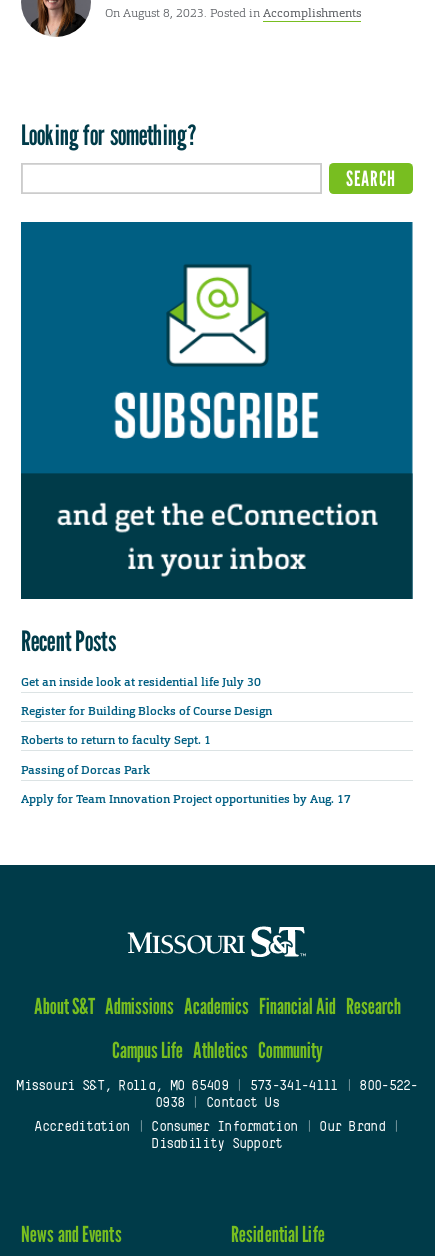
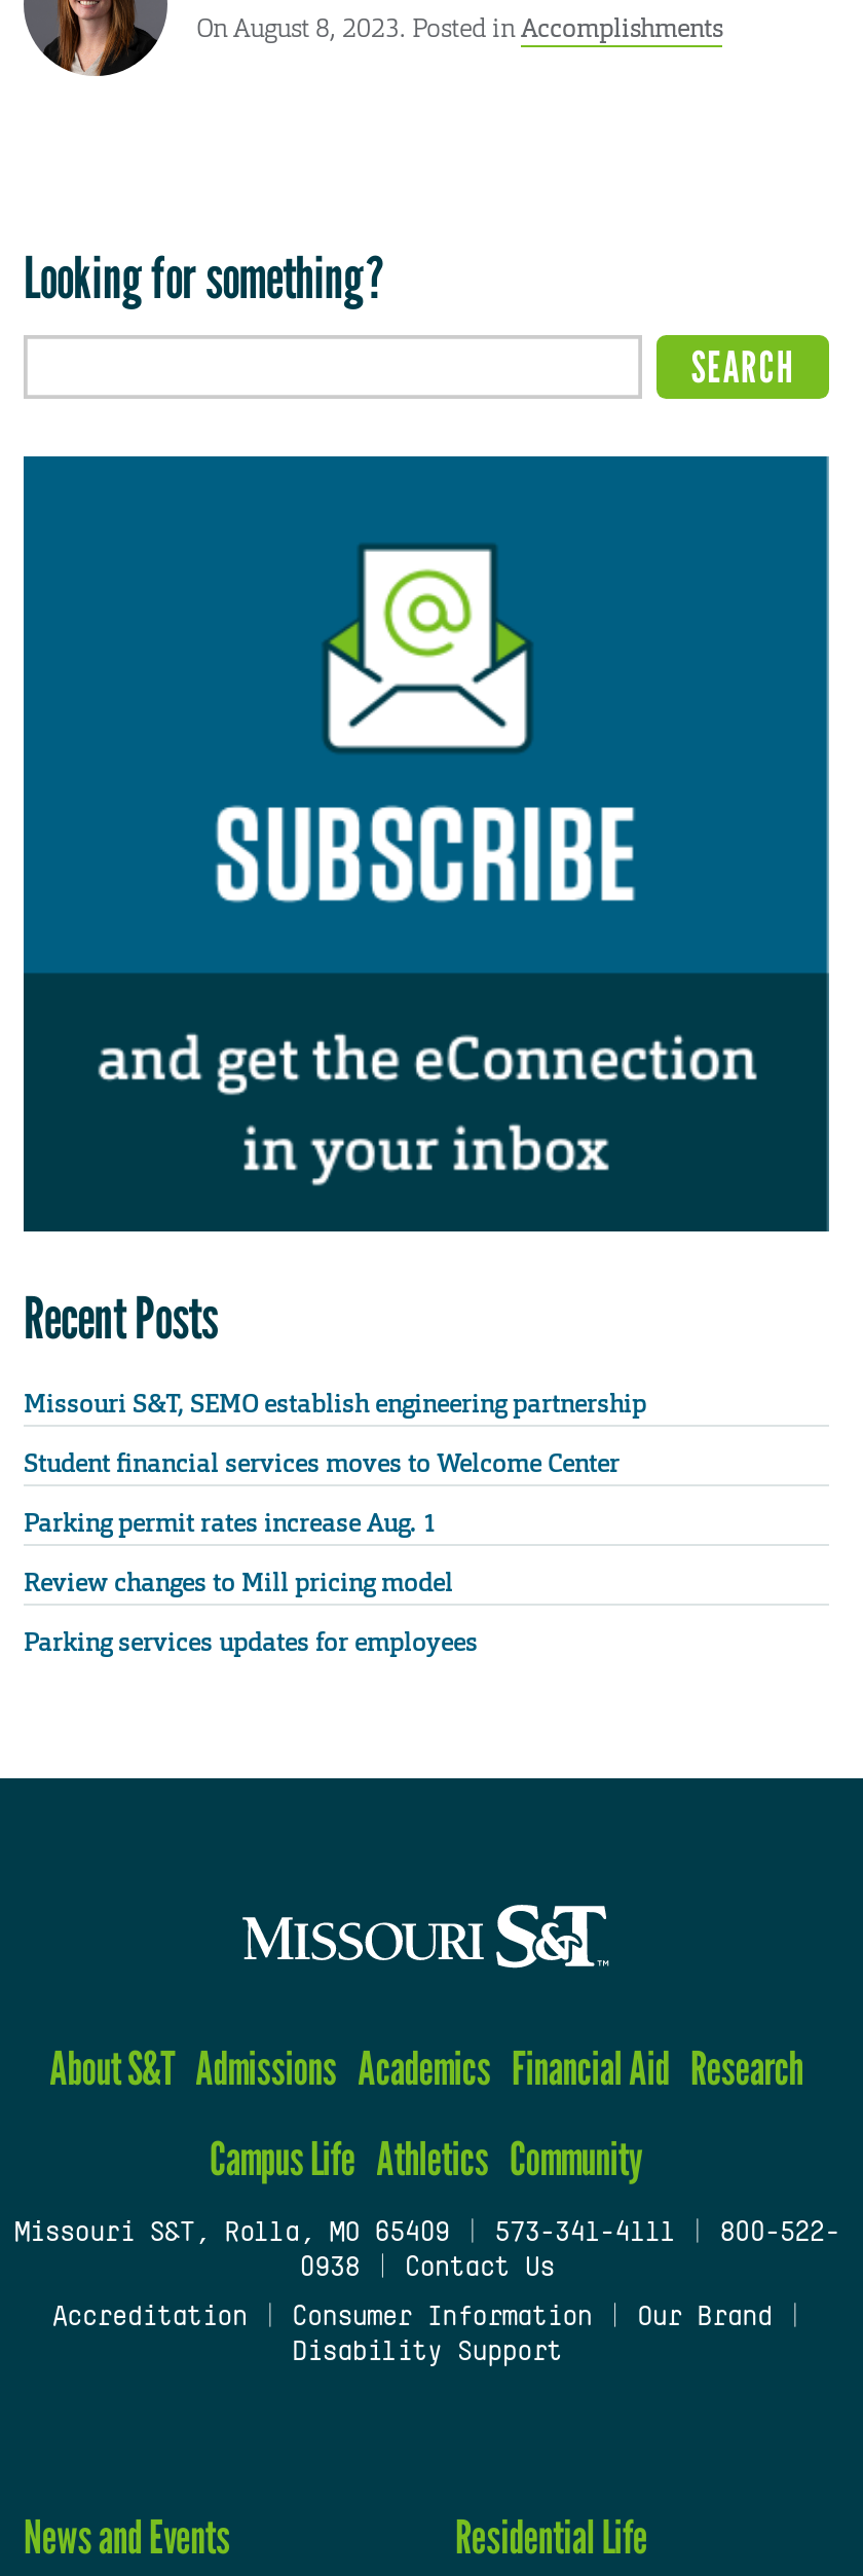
[21,674,261,690] Get an inside look at residential life July 30 -> [24,1386,646,1419] Missouri S&T, SEMO establish engineering partnership
[21,703,272,719] Register for Building Blocks of Course Design -> [24,1446,620,1479] Student financial services moves to Welcome Center
[21,732,214,748] Roberts to return to faculty Sept. 1 -> [24,1506,437,1539] Parking permit rates increase Aug. 1
[21,762,150,778] Passing of Dorcas Park -> [24,1566,453,1599] Review changes to Mill pricing model
[21,791,351,807] Apply for Team Innovation Project opportunities by Aug. 17 -> [24,1626,478,1658] Parking services updates for employees

